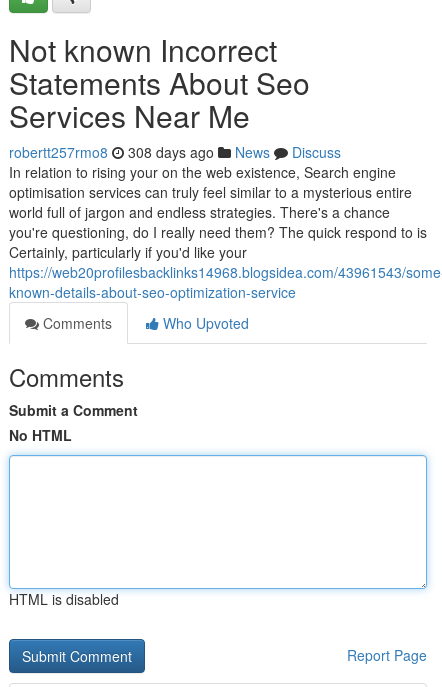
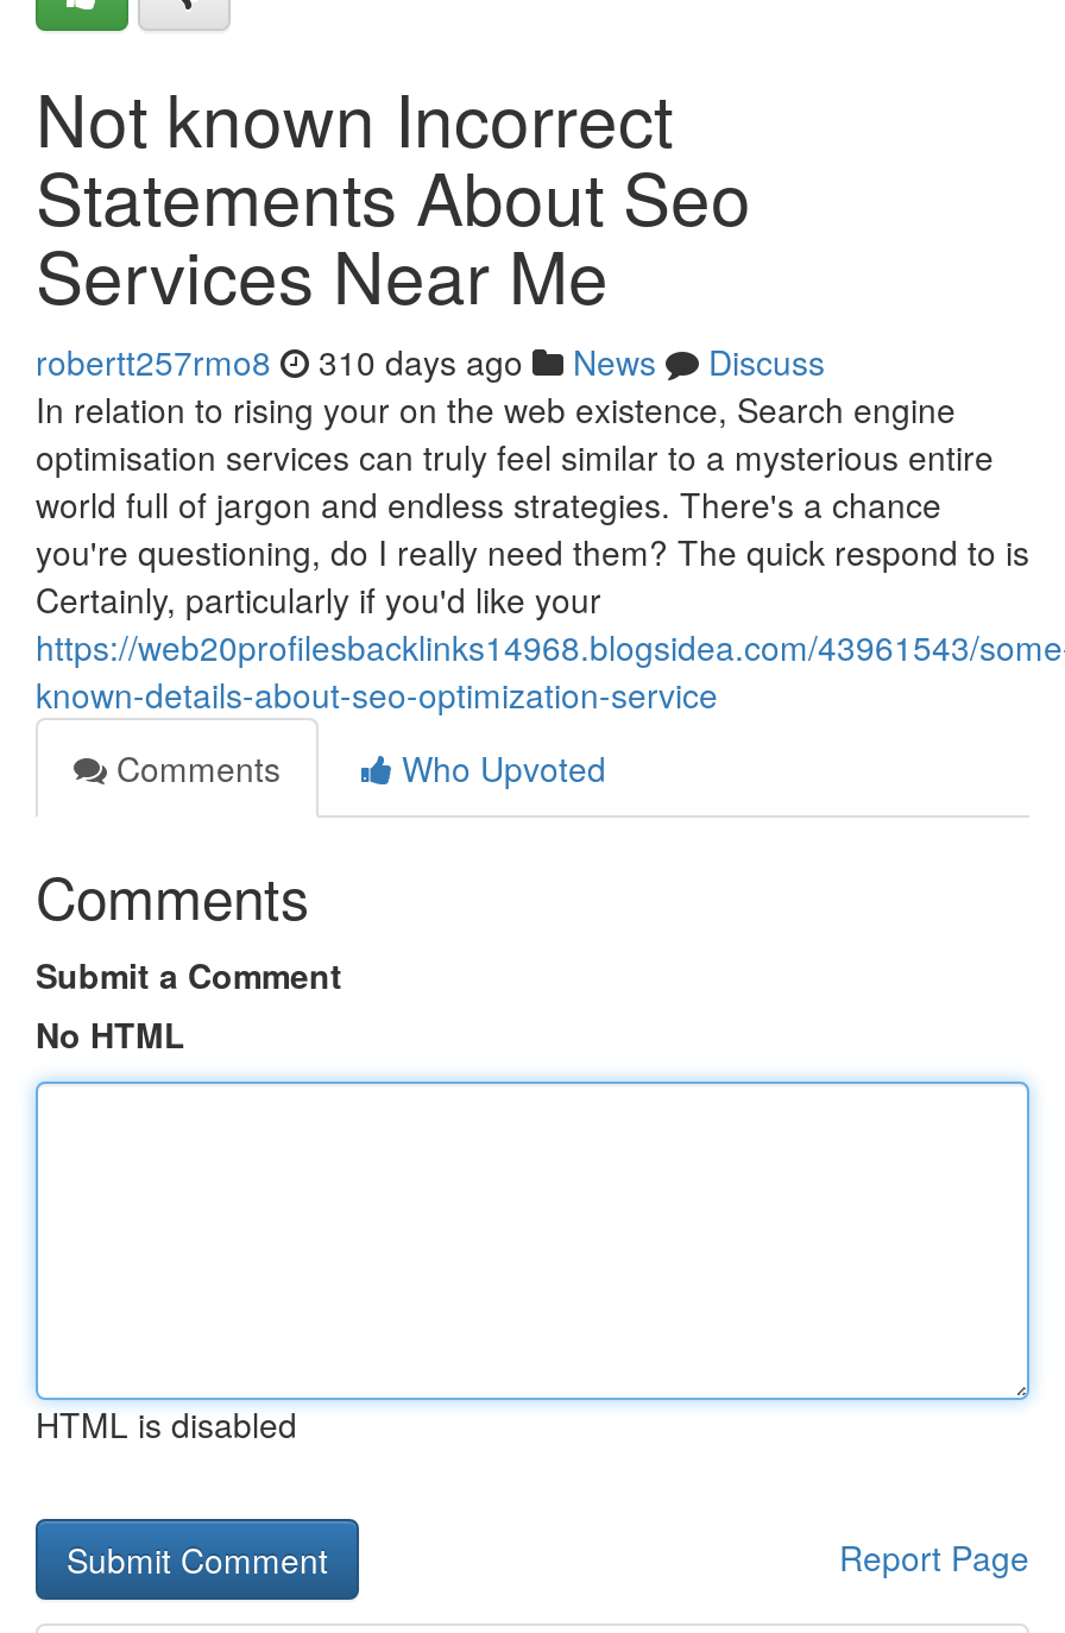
[9,142,341,162] robertt257rmo8 308 days ago News Discuss -> [36,338,825,385] robertt257rmo8 310 days ago News Discuss

